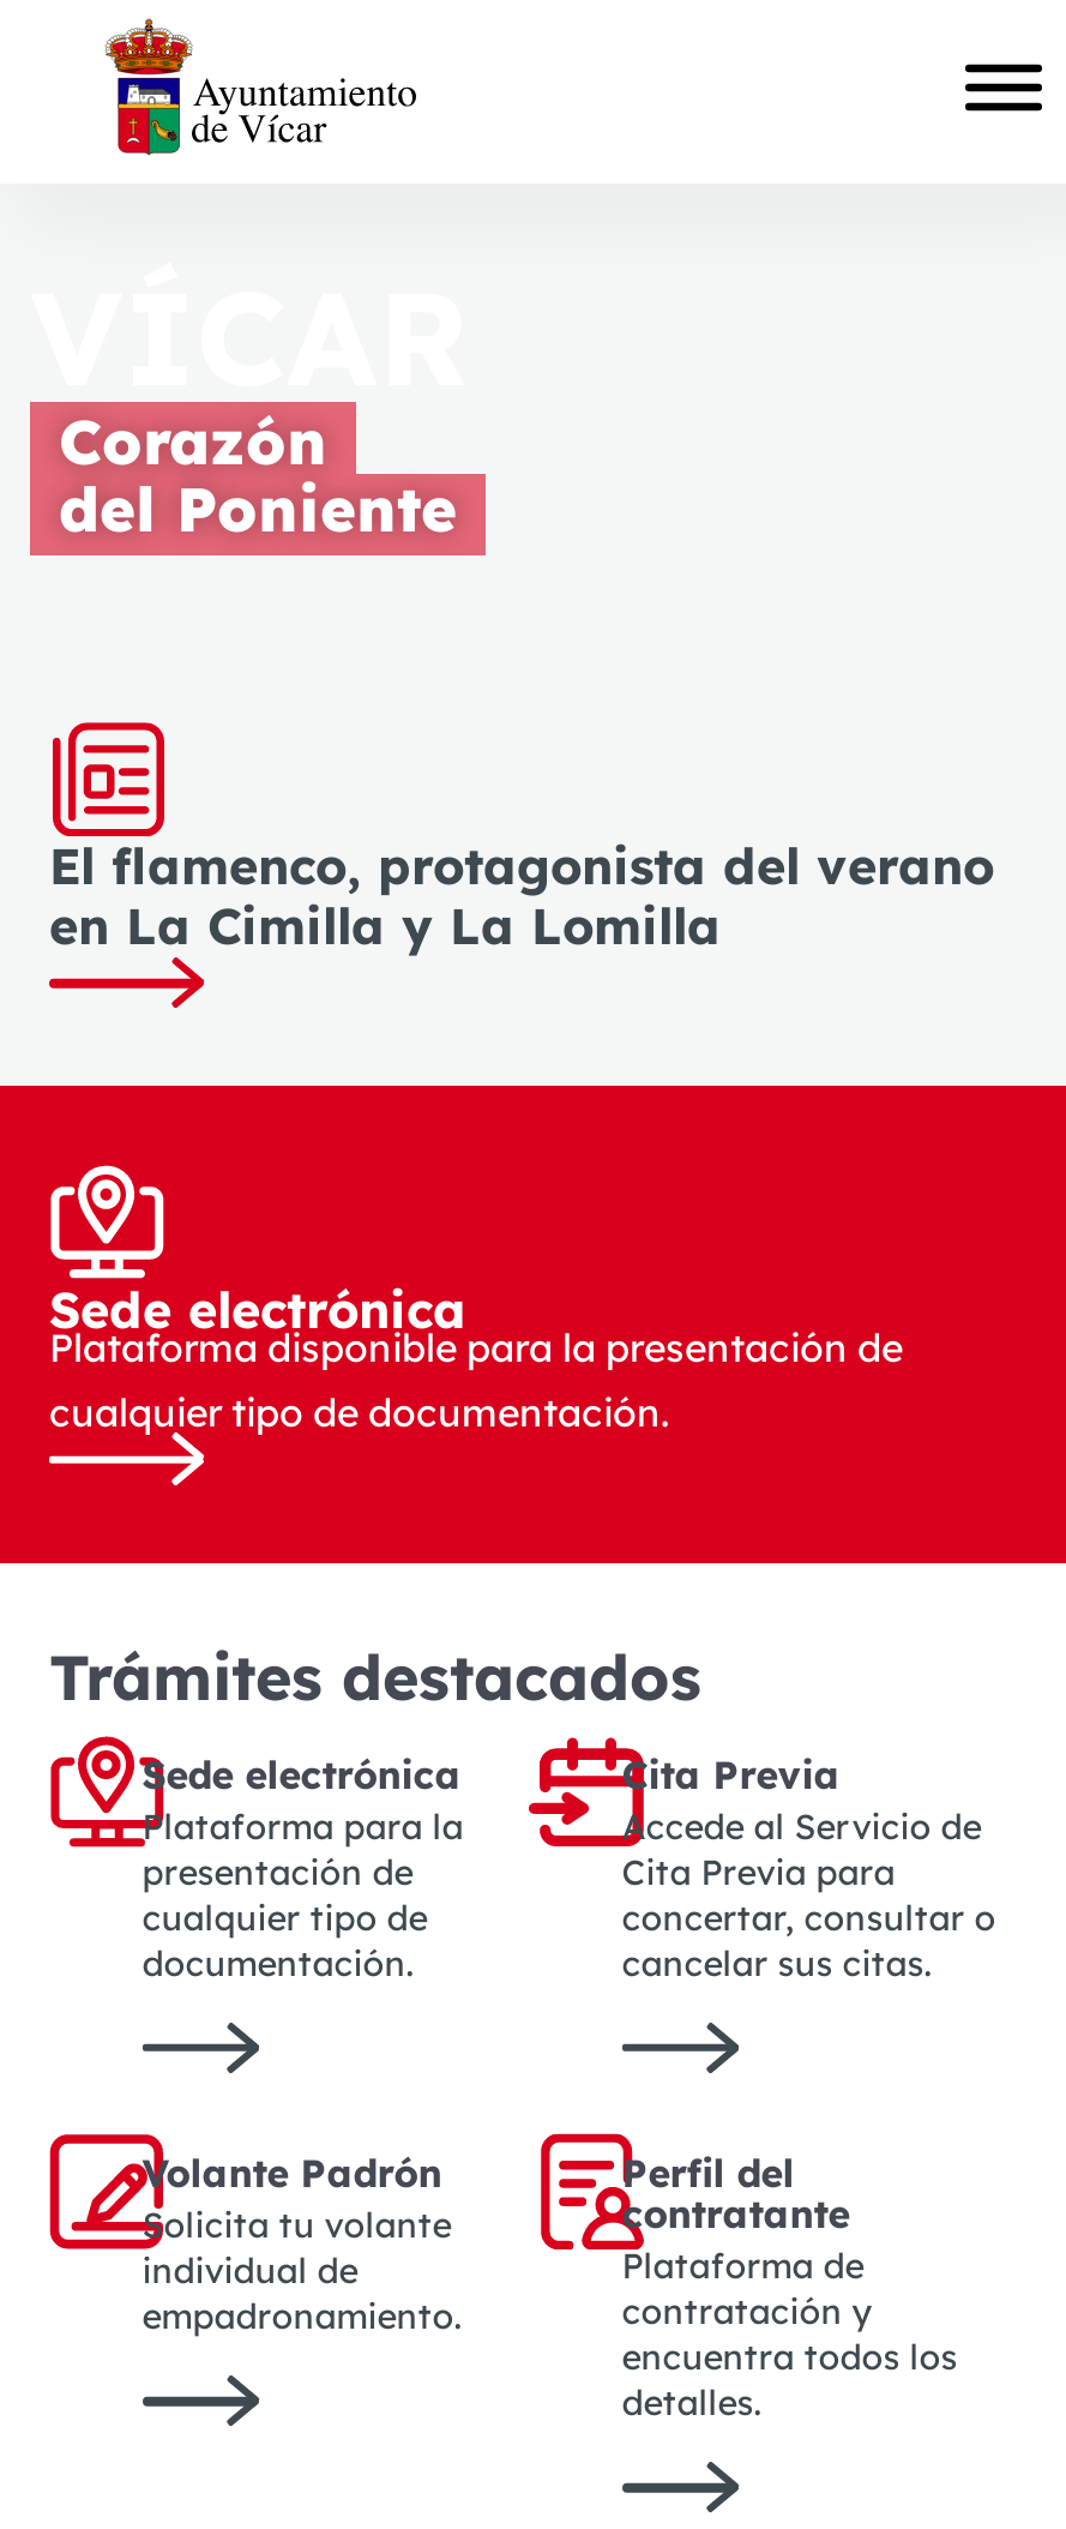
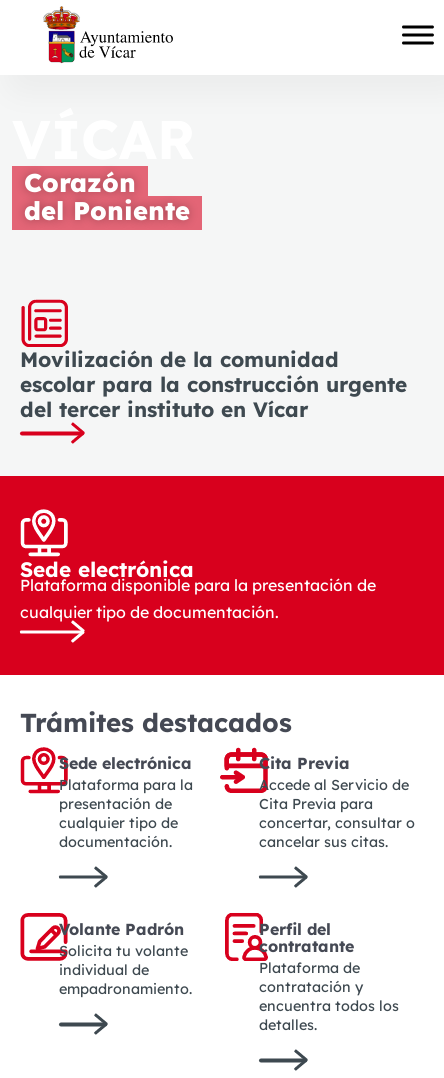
[49,835,994,957] El flamenco, protagonista del verano | en La Cimilla y La Lomilla -> [20,346,407,422] Movilización de la comunidad | escolar para la construcción urgente | del tercer instituto en Vícar

